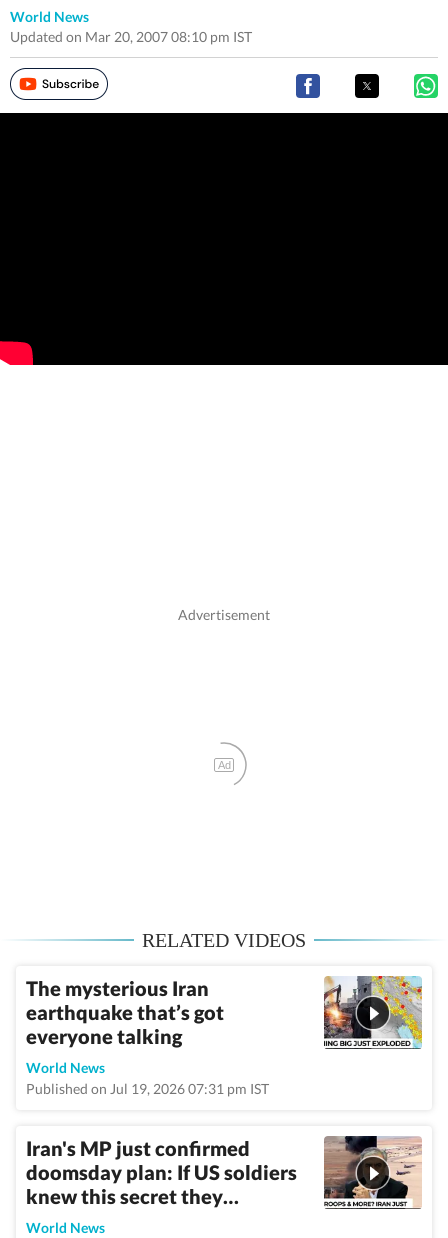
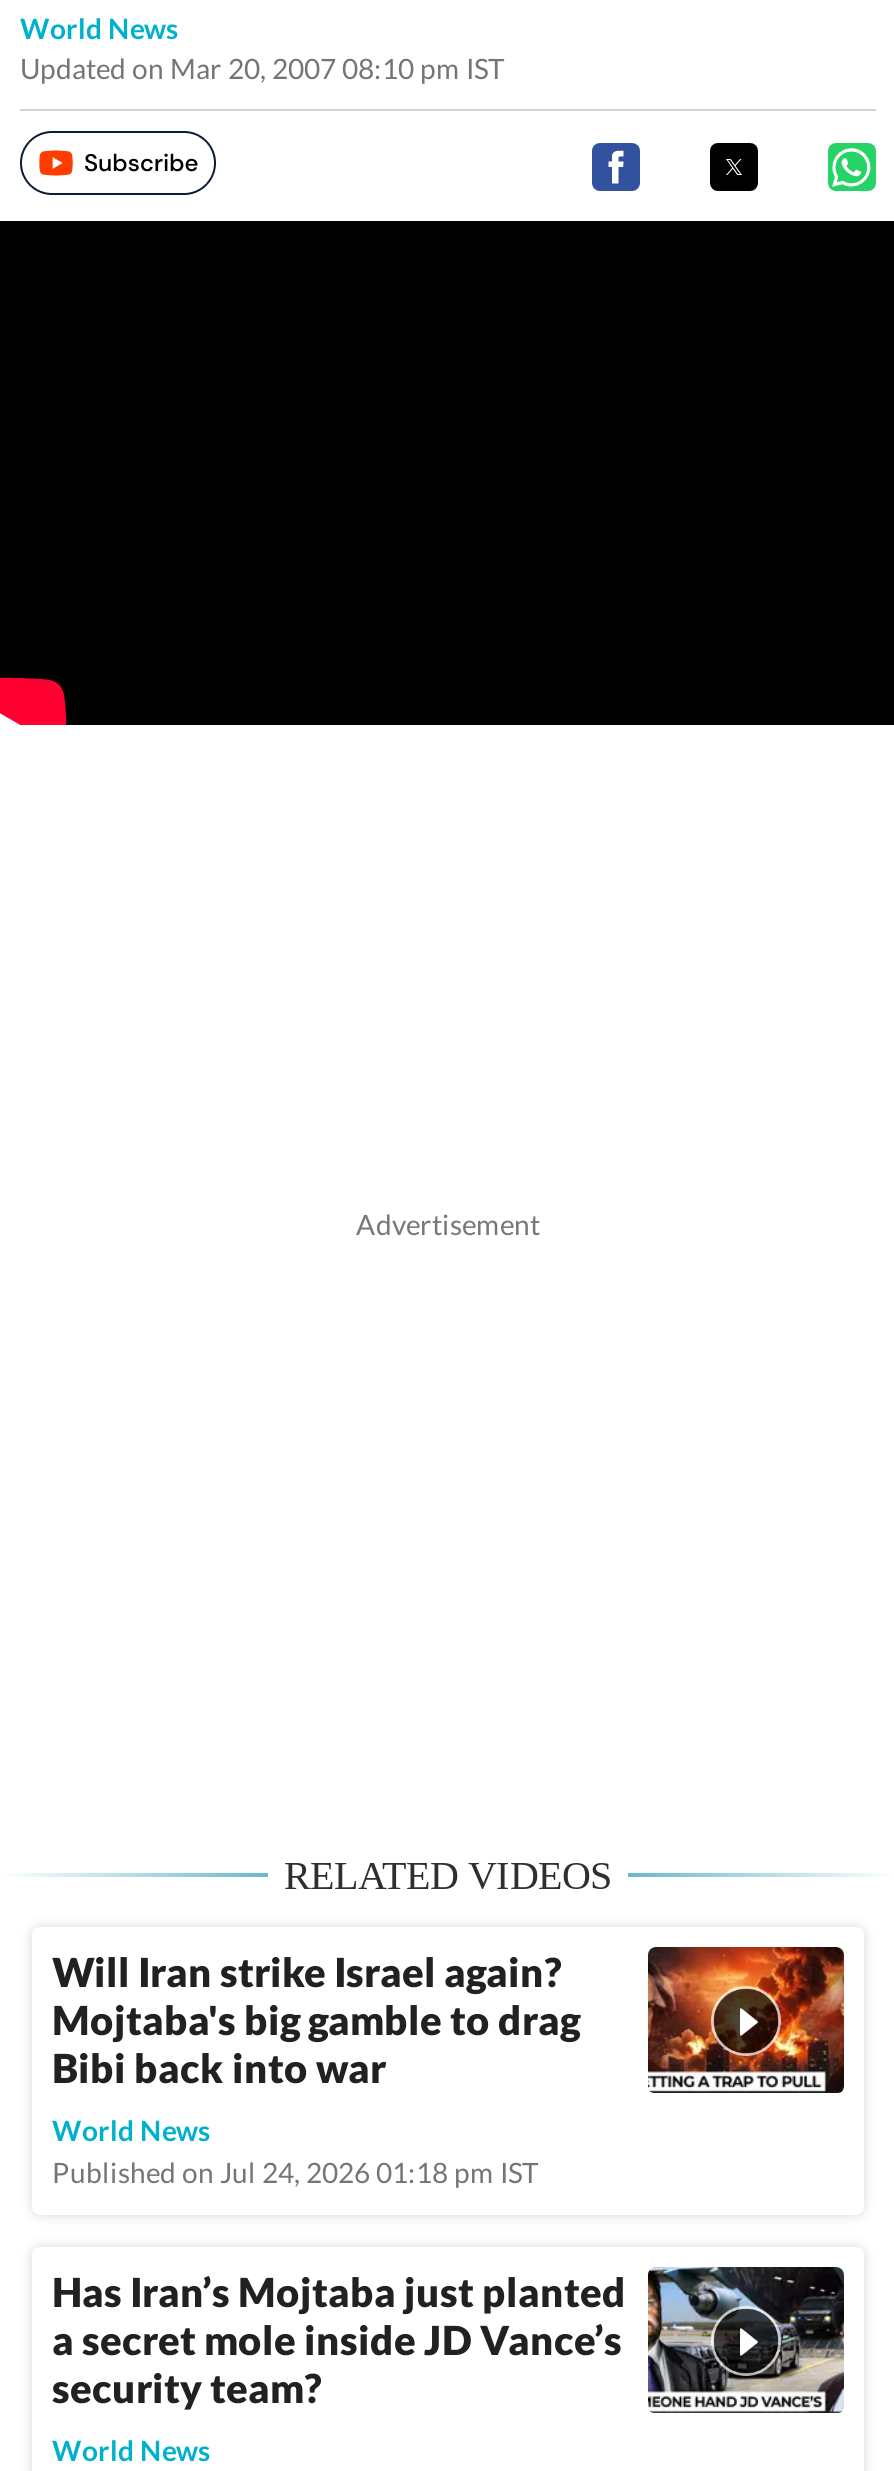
[217,759,230,771] Ad -> none
[26,976,224,1048] The mysterious Iran | earthquake that’s got | everyone talking -> [52,1947,580,2091] Will Iran strike Israel again? | Mojtaba's big gamble to drag | Bibi back into war
[324,975,423,1050] [image] -> [646,1945,846,2095] [image]
[26,1080,269,1097] Published on Jul 19, 2026 07:31 pm IST -> [52,2155,538,2189] Published on Jul 24, 2026 01:18 pm IST
[26,1136,422,1208] [image] | Iran's MP just confirmed | doomsday plan: If US soldiers | knew this secret they… -> [52,2265,846,2413] [image] | Has Iran’s Mojtaba just planted | a secret mole inside JD Vance’s | security team?

